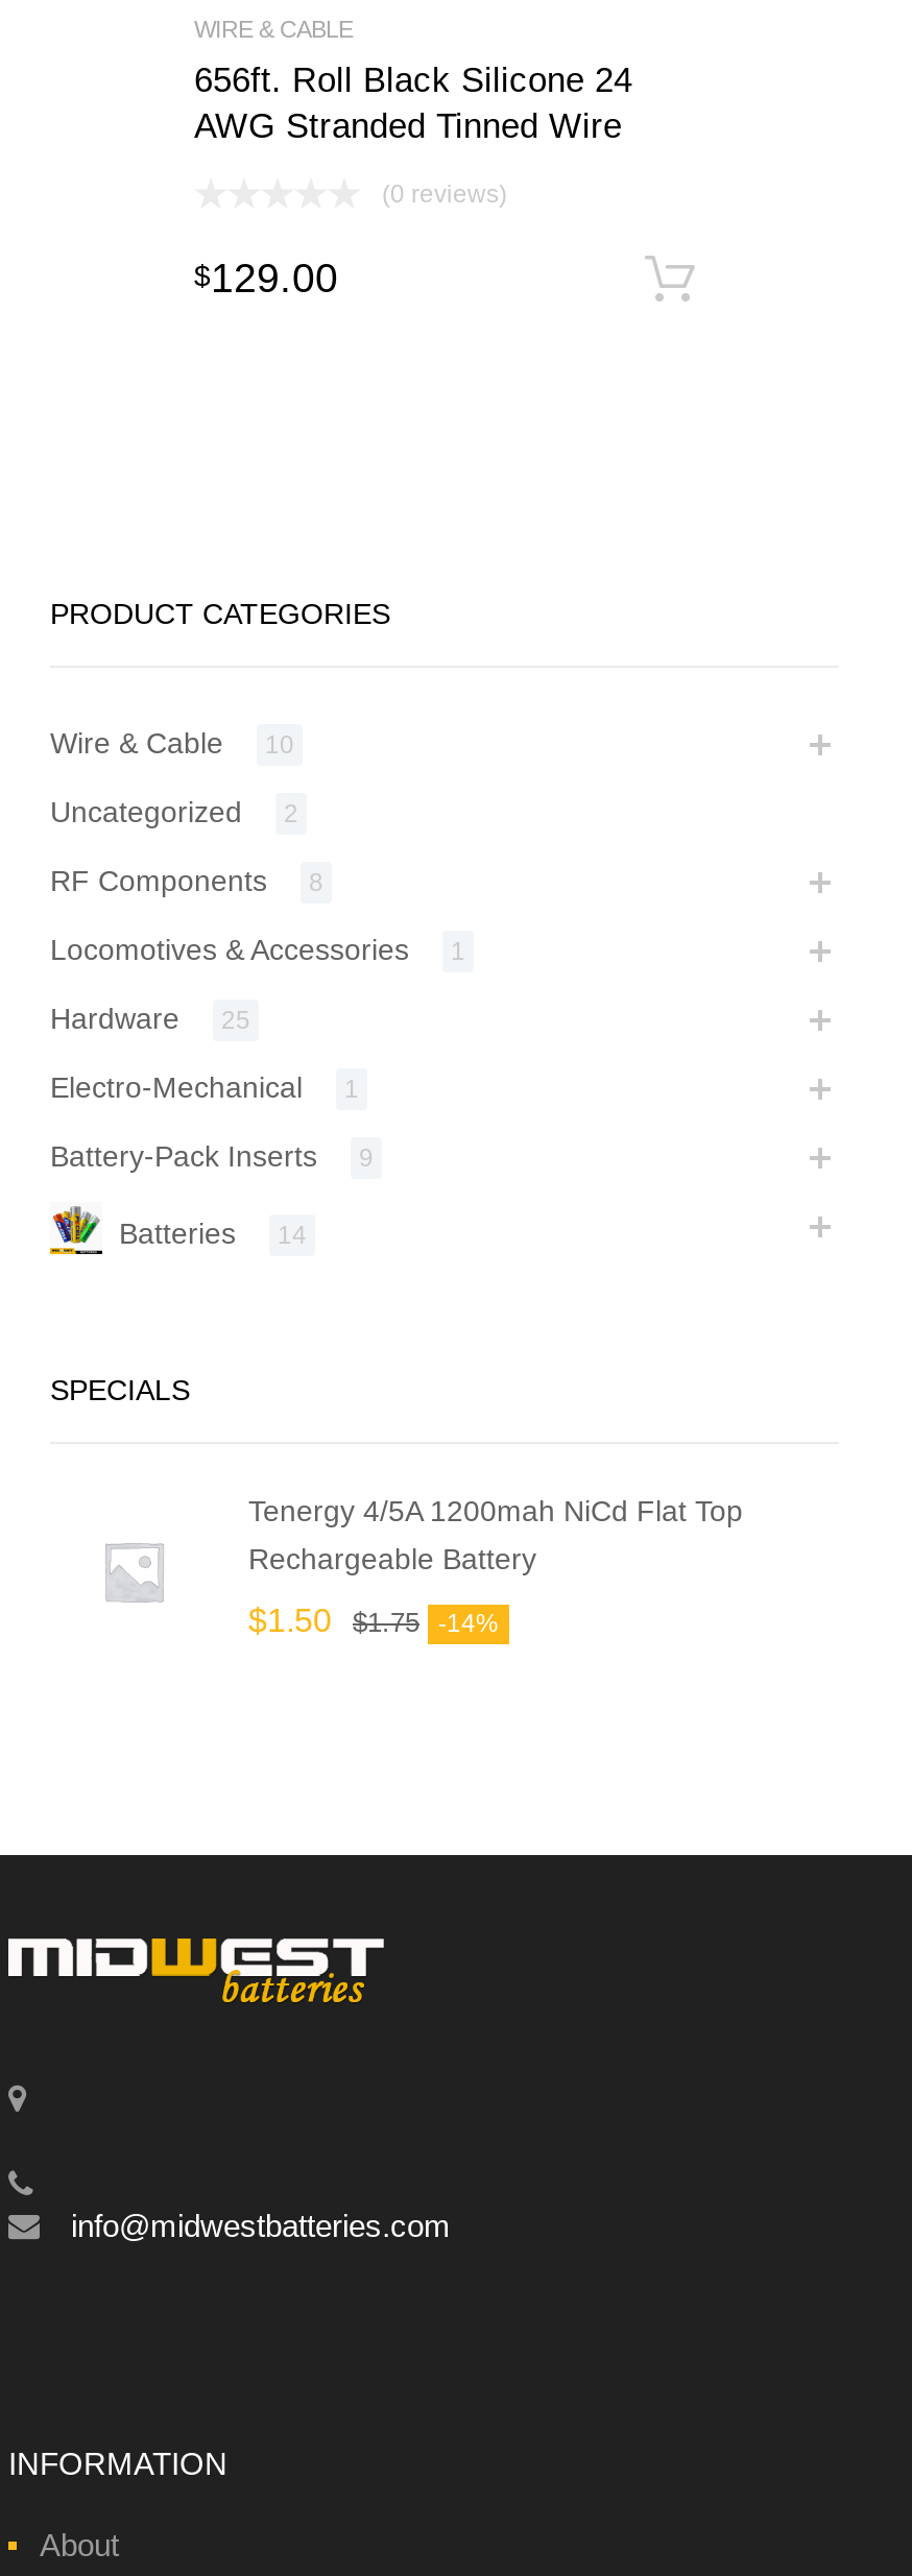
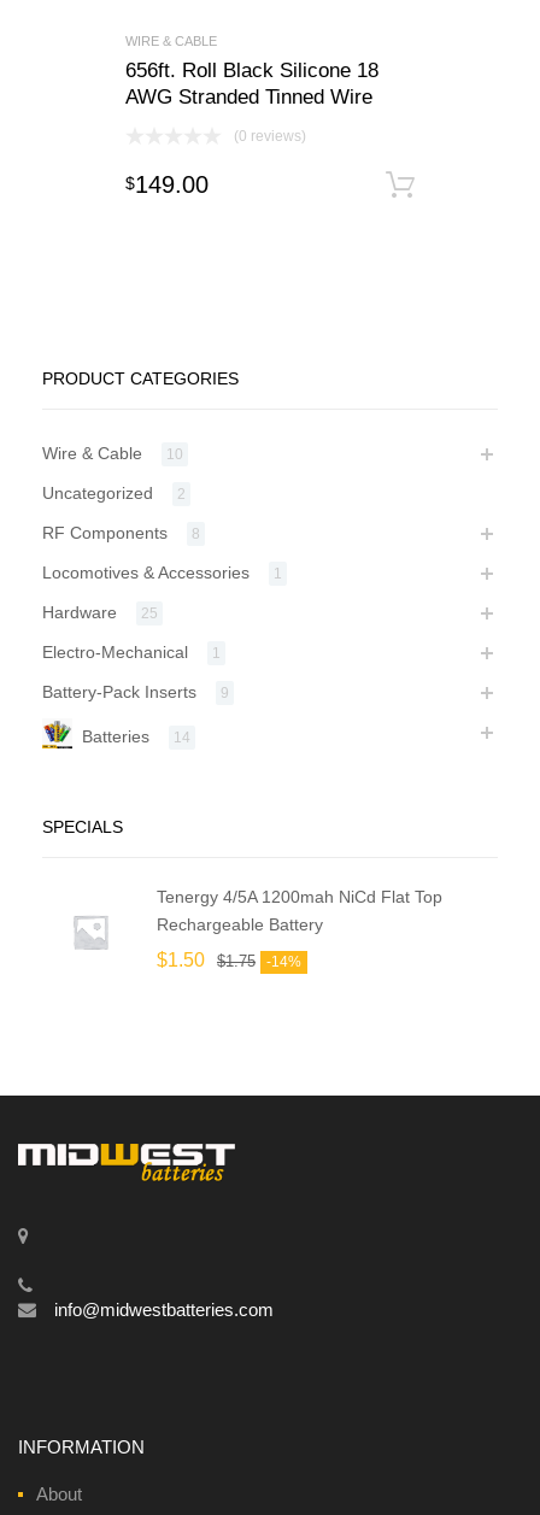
[194,61,632,98] 656ft. Roll Black Silicone 24 -> [125,59,378,81] 656ft. Roll Black Silicone 18
[194,255,338,300] $129.00 -> [125,171,209,198] $149.00

